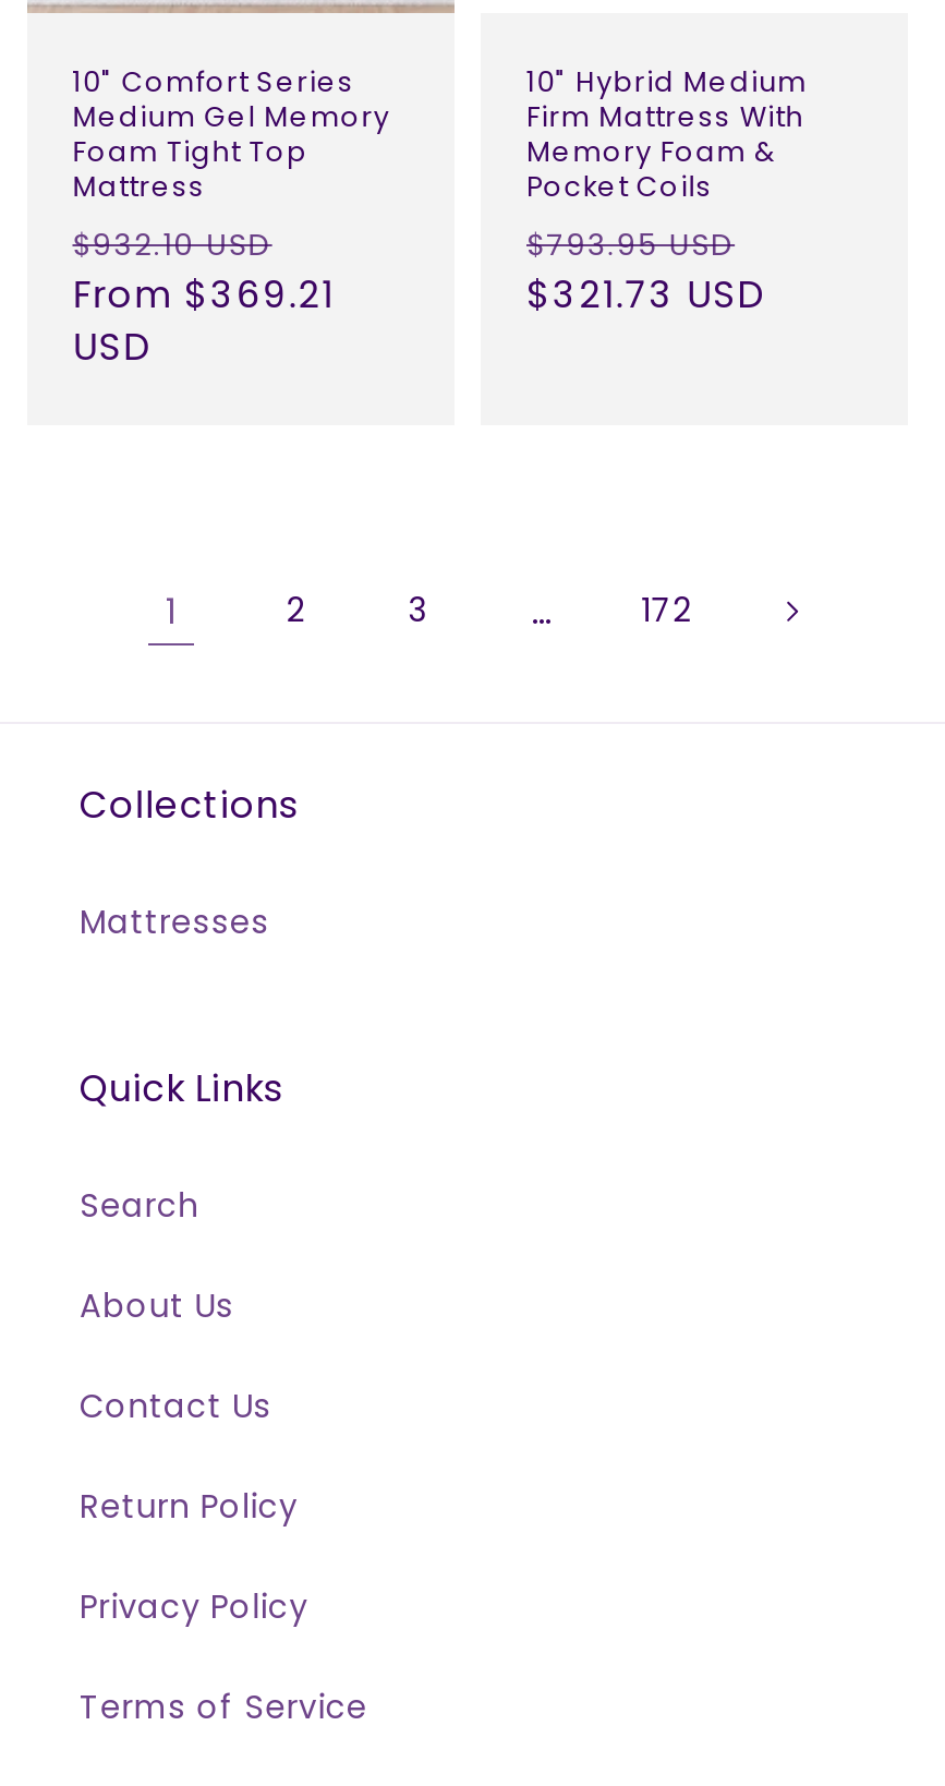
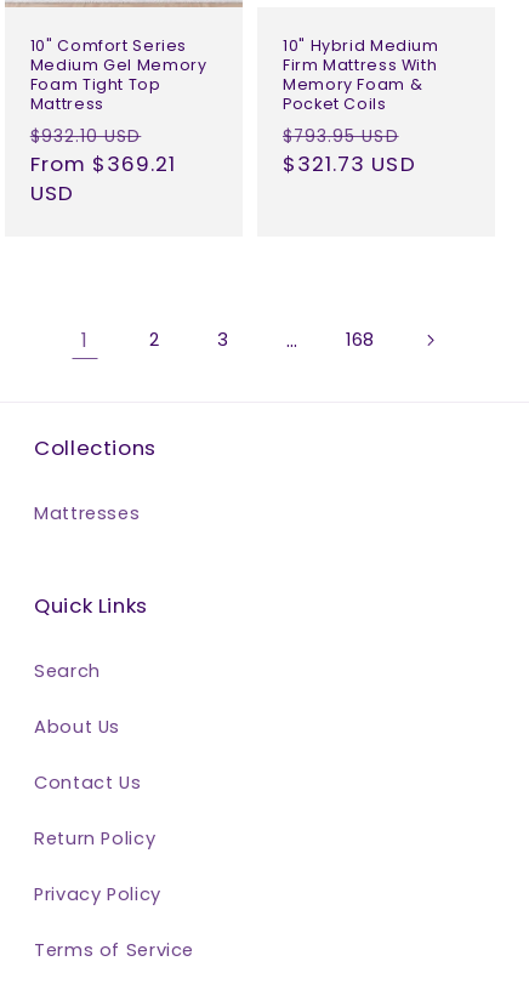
[641,589,691,632] 172 -> [346,328,375,352] 168

